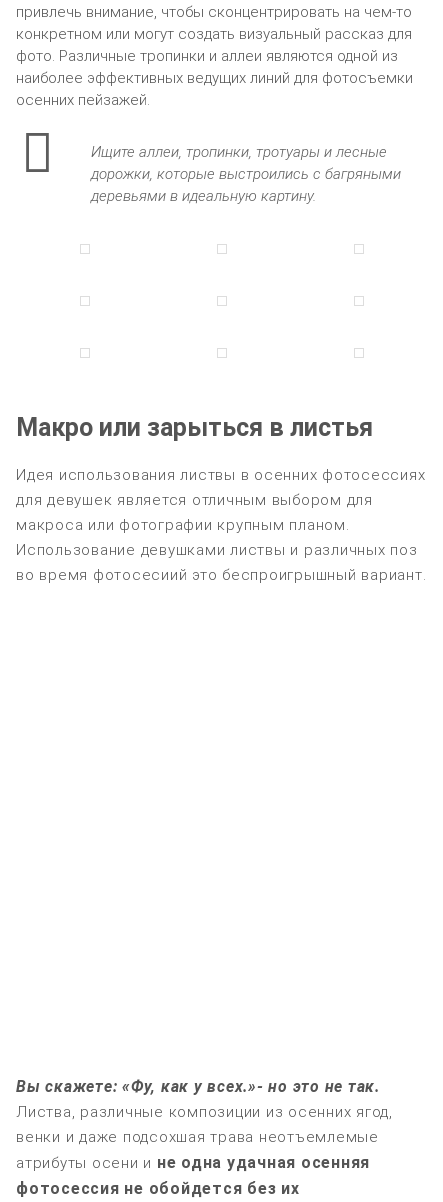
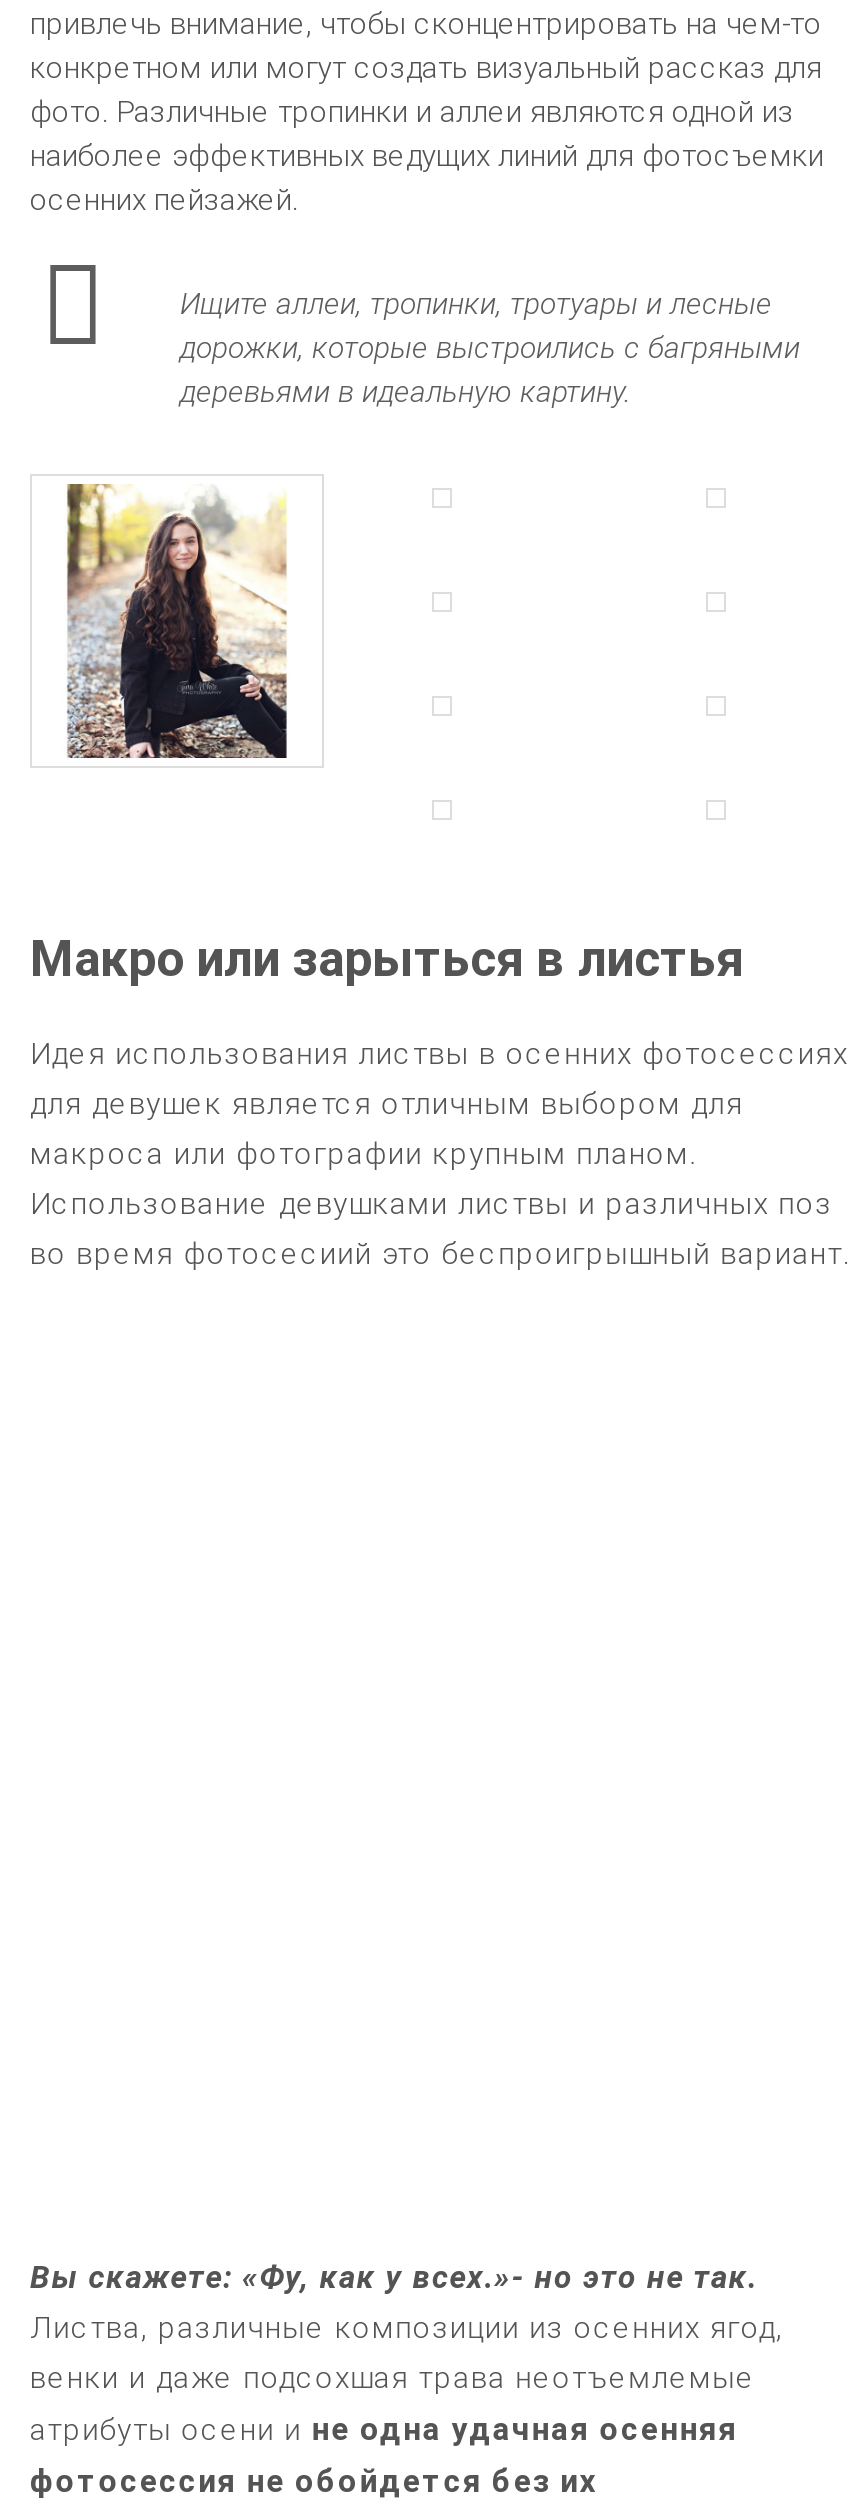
none -> [64,482,290,760] [image]

